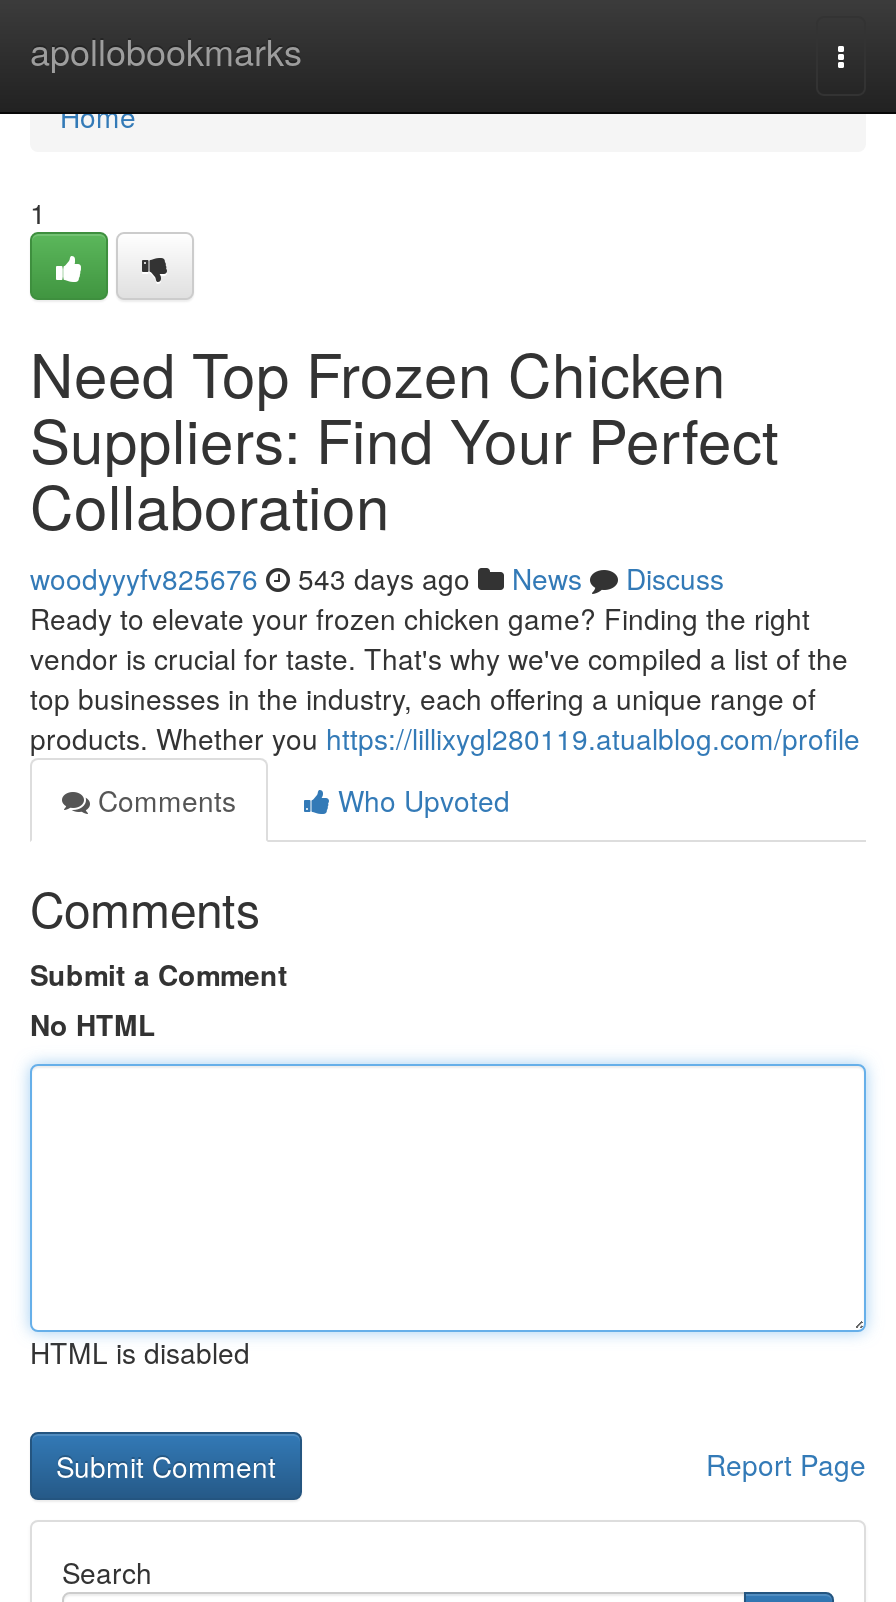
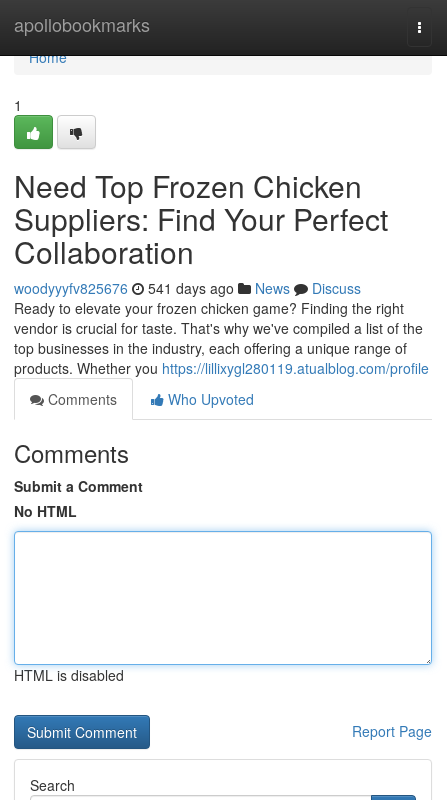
[30,558,724,598] woodyyyfv825676 543 days ago News Discuss -> [14,278,361,298] woodyyyfv825676 541 days ago News Discuss

